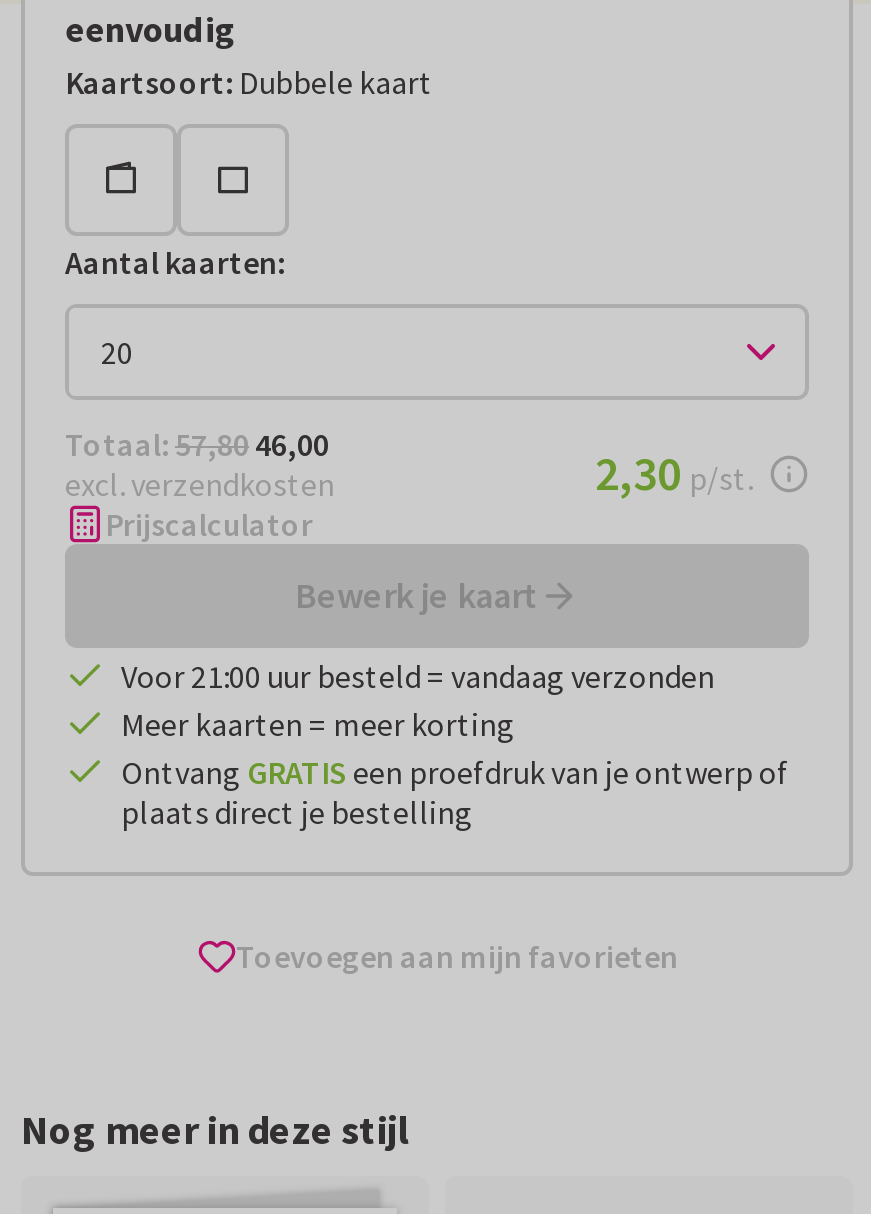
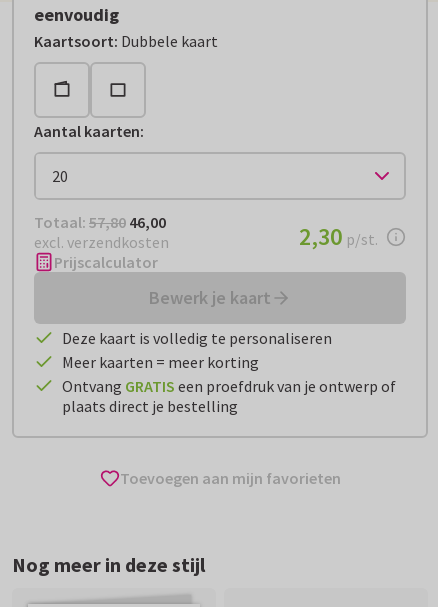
[121,656,715,696] Voor 21:00 uur besteld = vandaag verzonden -> [62,328,332,348] Deze kaart is volledig te personaliseren

